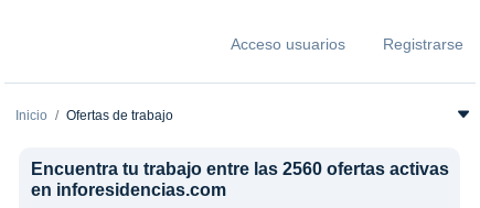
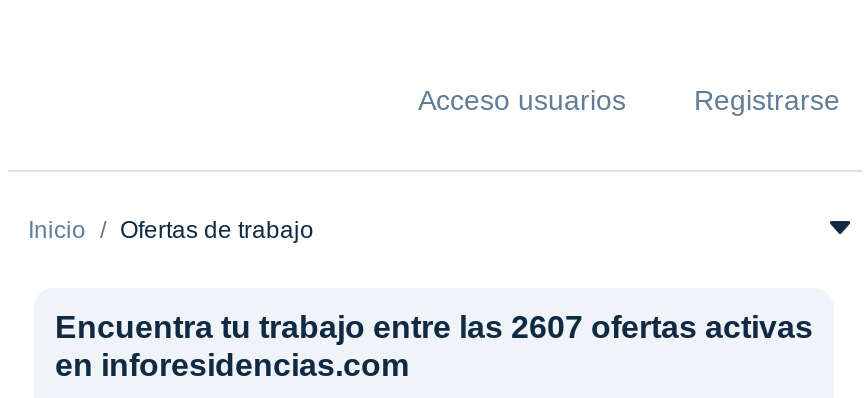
[30,160,449,178] Encuentra tu trabajo entre las 2560 ofertas activas -> [55,310,813,344] Encuentra tu trabajo entre las 2607 ofertas activas

